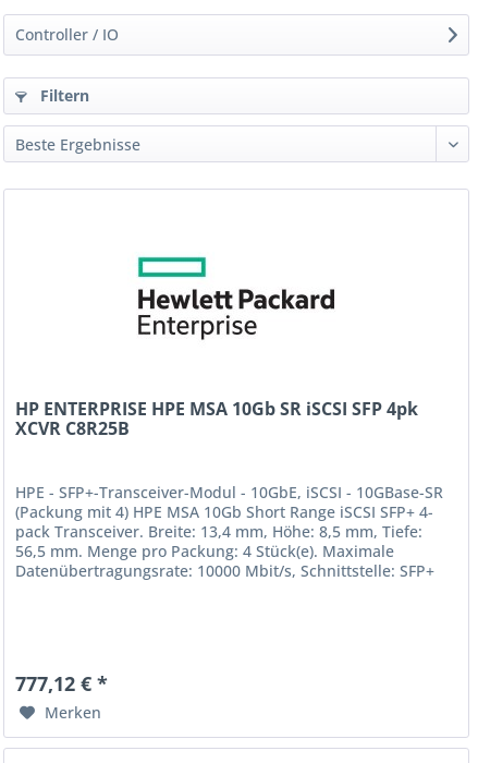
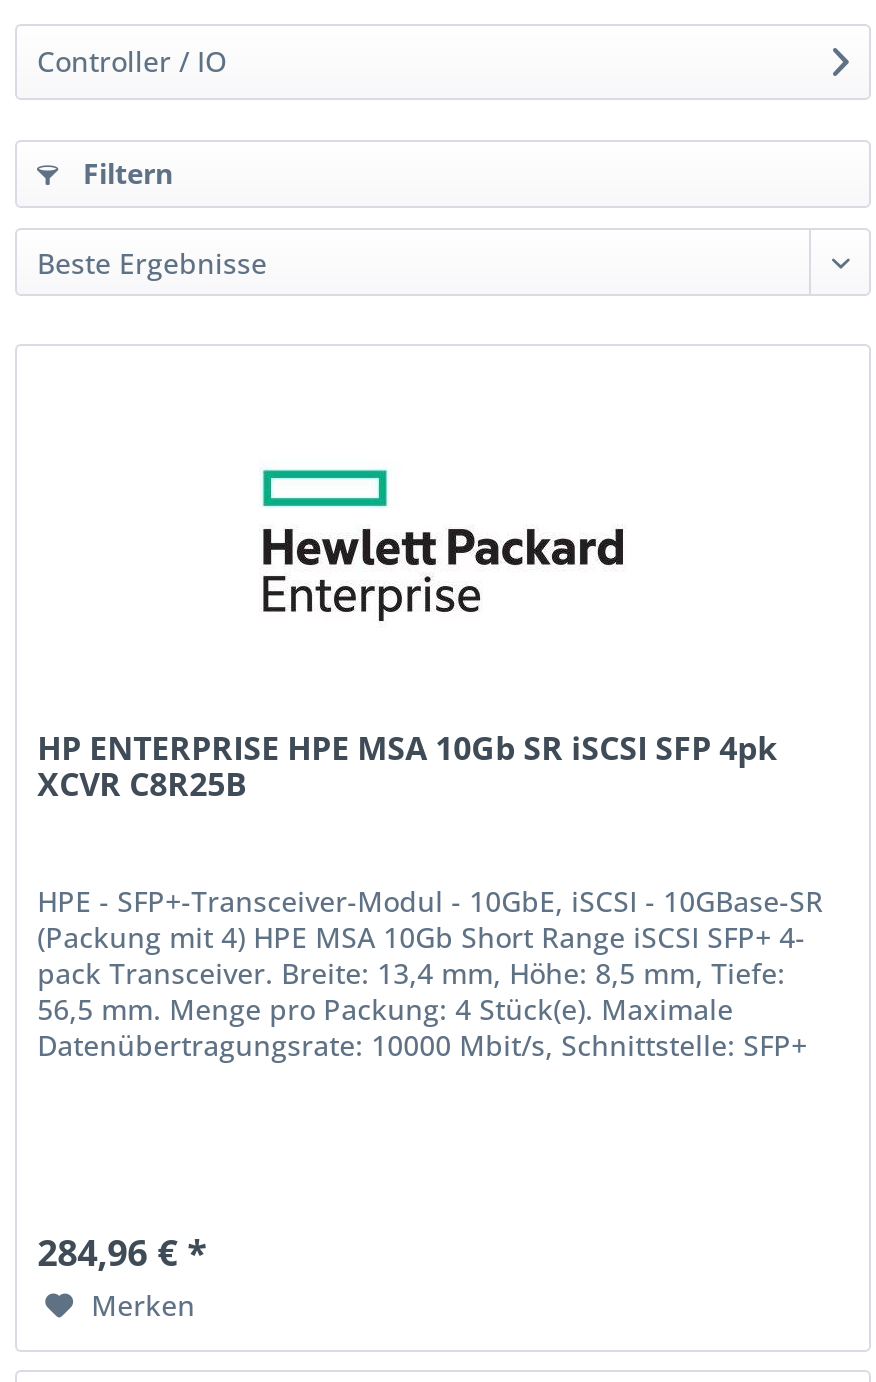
[15,671,108,697] 777,12 € * -> [37,1228,207,1276] 284,96 € *

